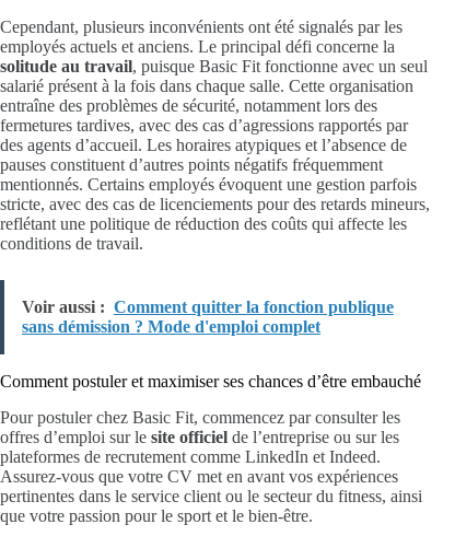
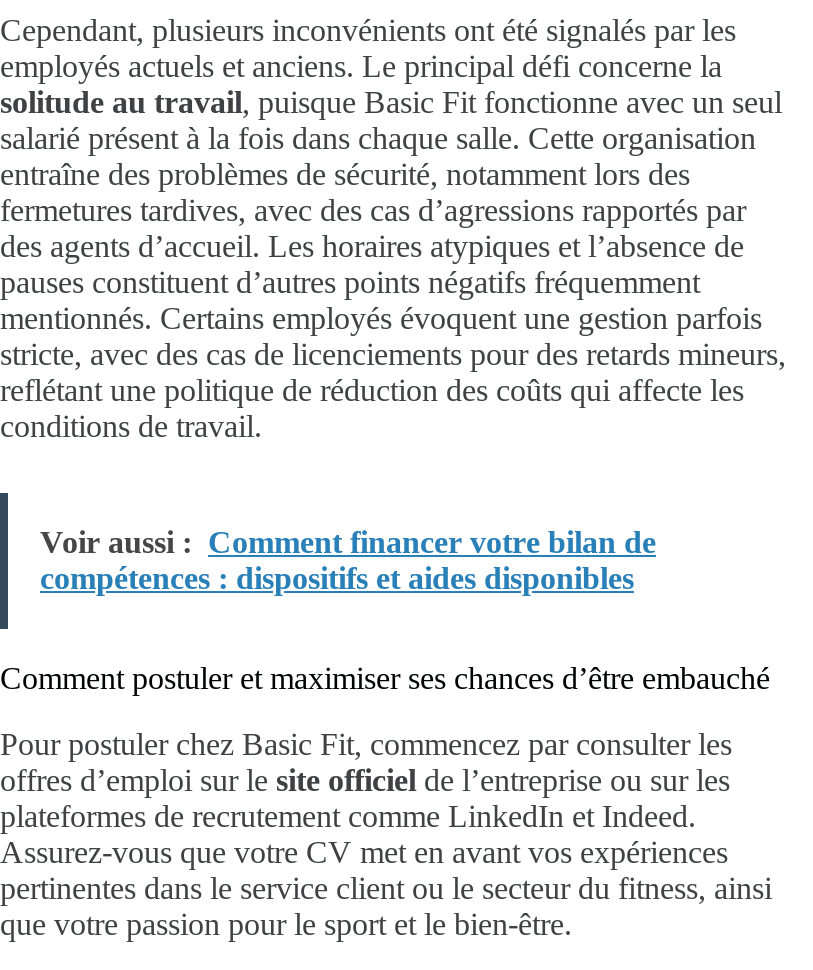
[22,298,394,336] Voir aussi : Comment quitter la fonction publique | sans démission ? Mode d'emploi complet -> [40,525,656,595] Voir aussi : Comment financer votre bilan de | compétences : dispositifs et aides disponibles

